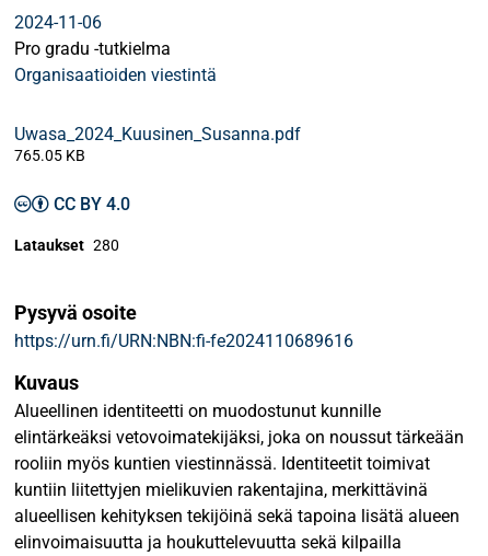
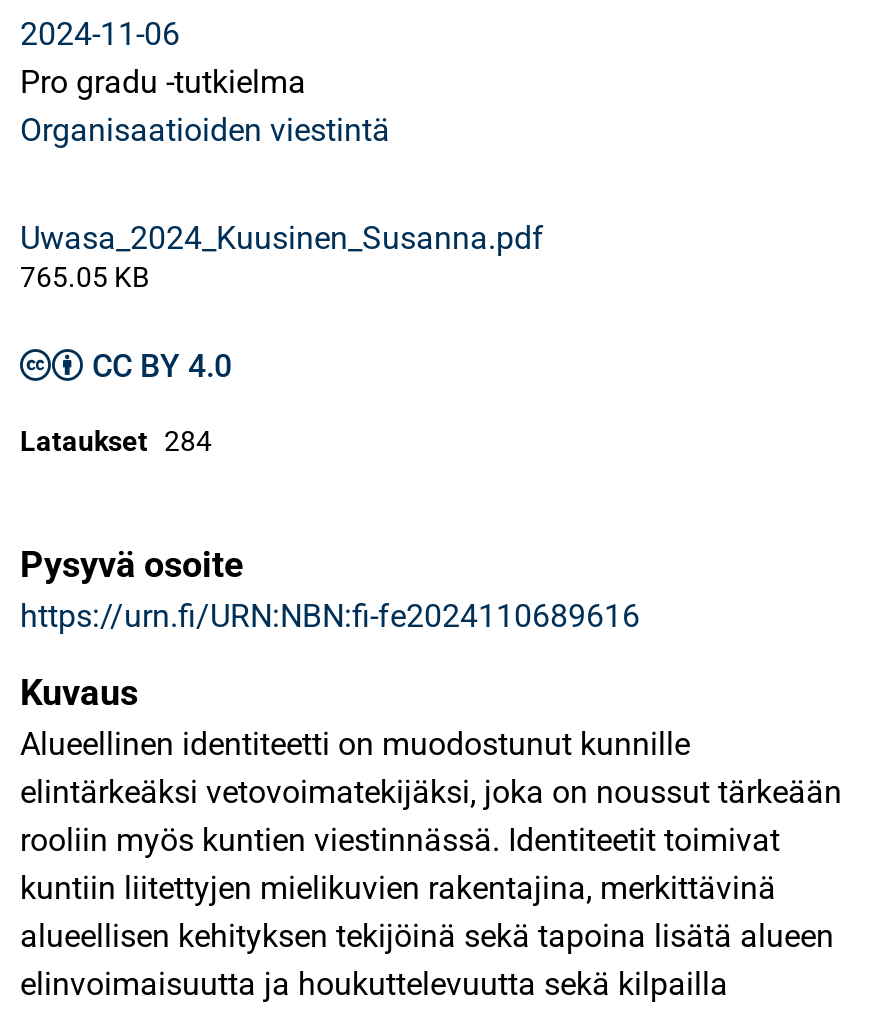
[14,236,119,254] Lataukset 280 -> [20,425,212,457] Lataukset 284

